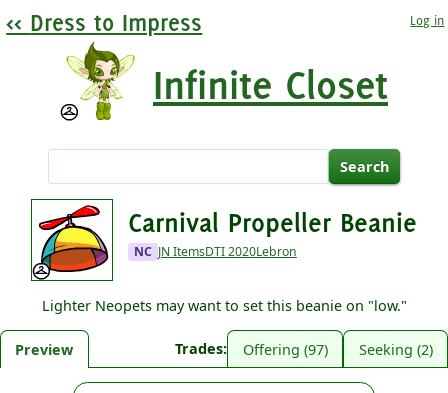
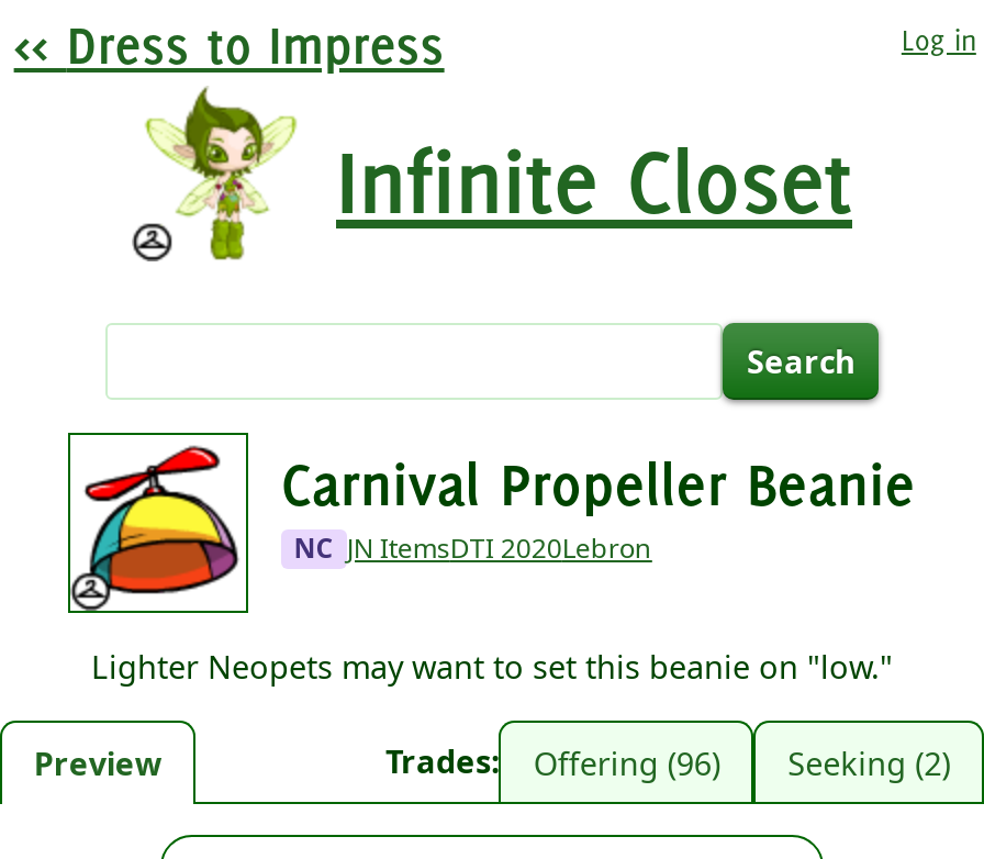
[175,339,433,358] Trades Offering (97) Seeking (2) -> [385,740,950,783] Trades Offering (96) Seeking (2)

